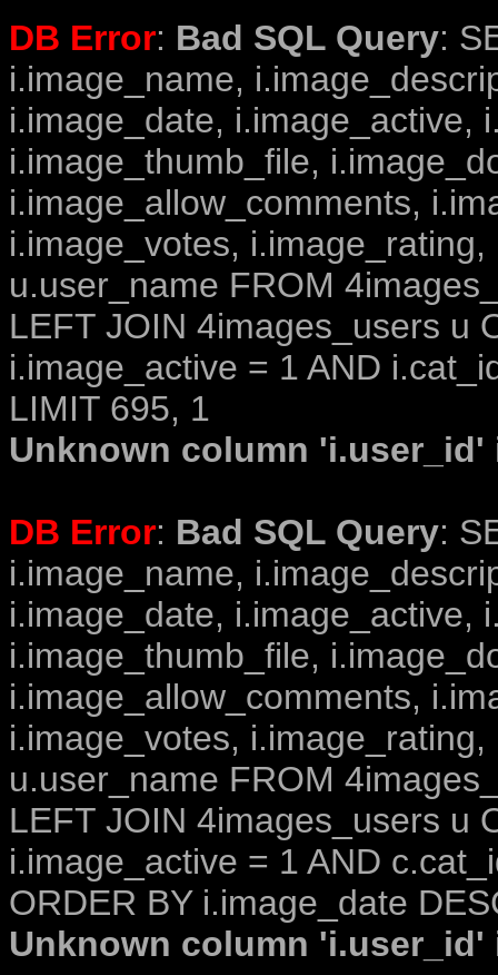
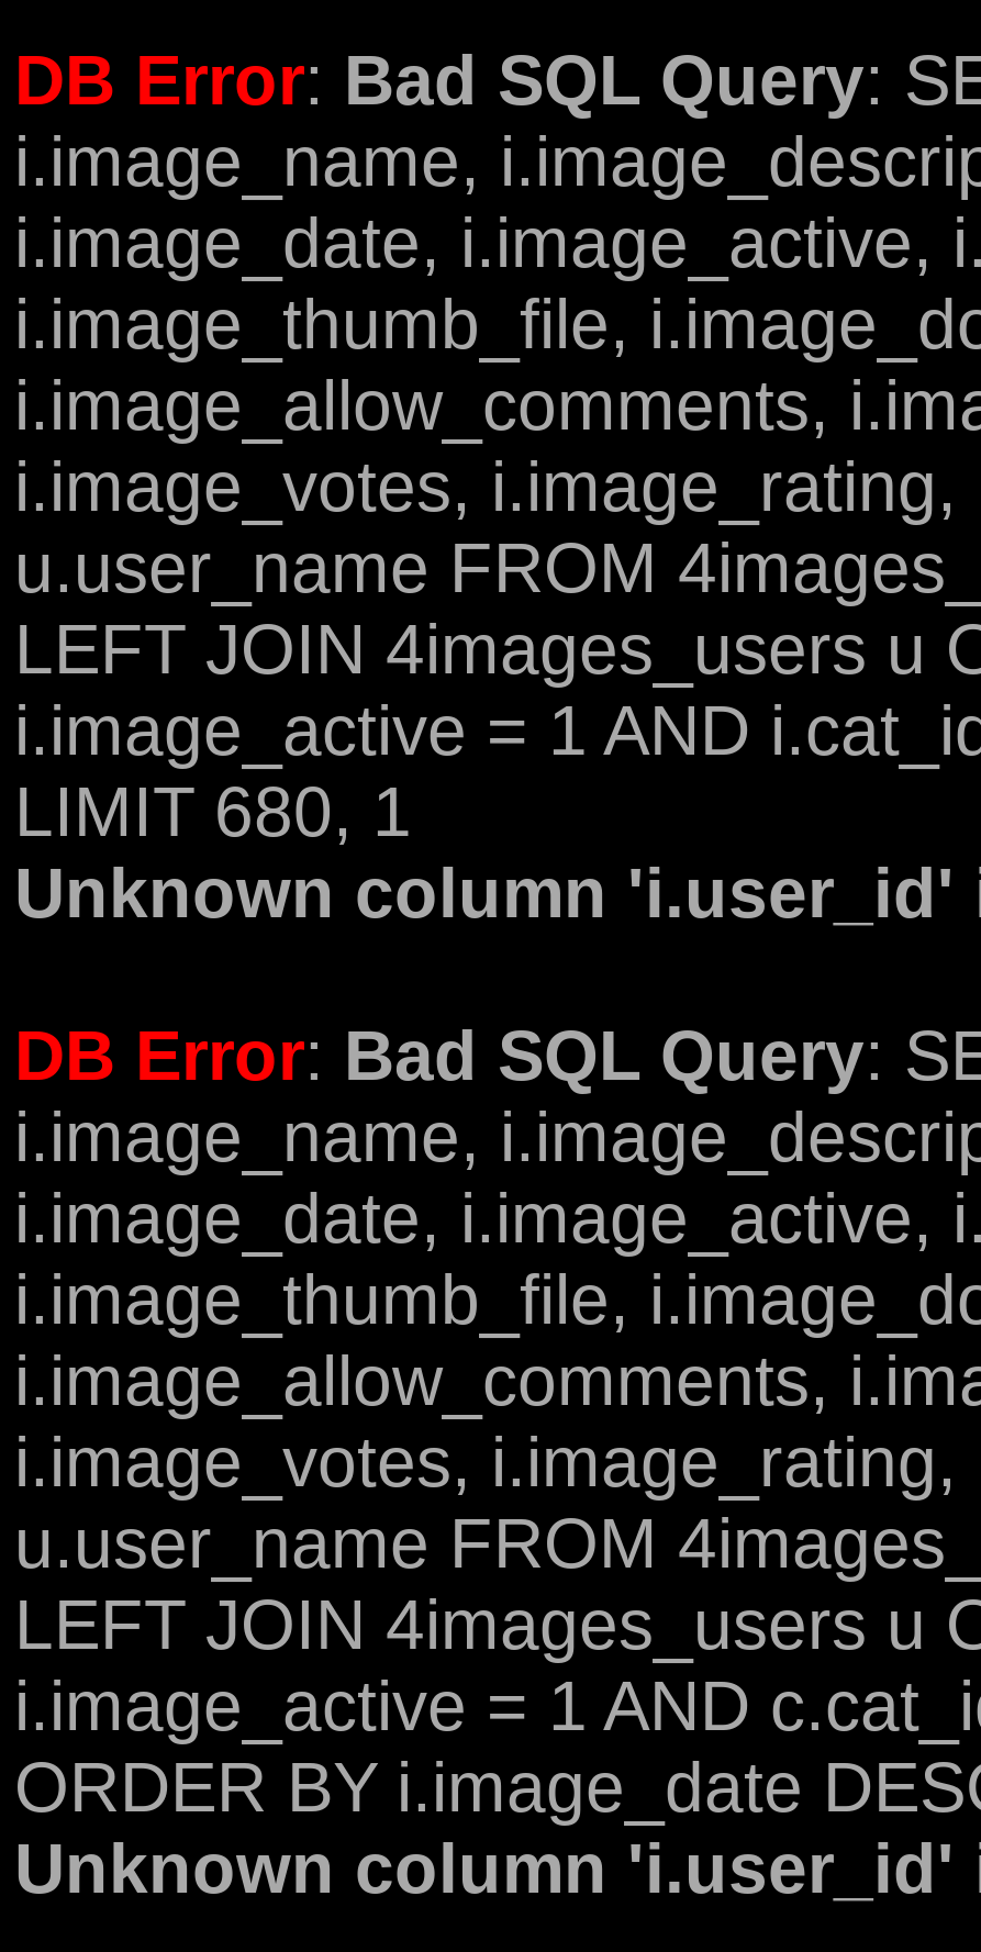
[9,388,210,429] LIMIT 695, 1 -> [14,772,412,851] LIMIT 680, 1

